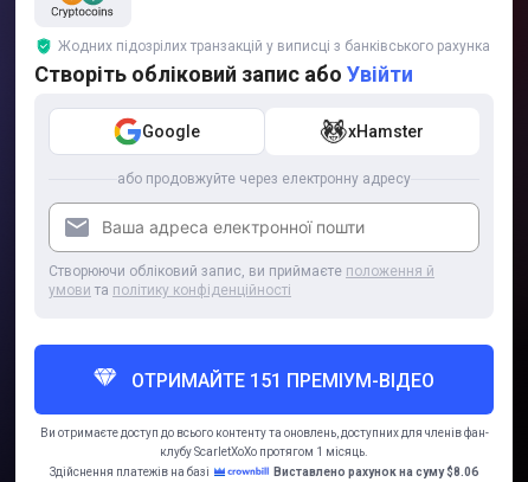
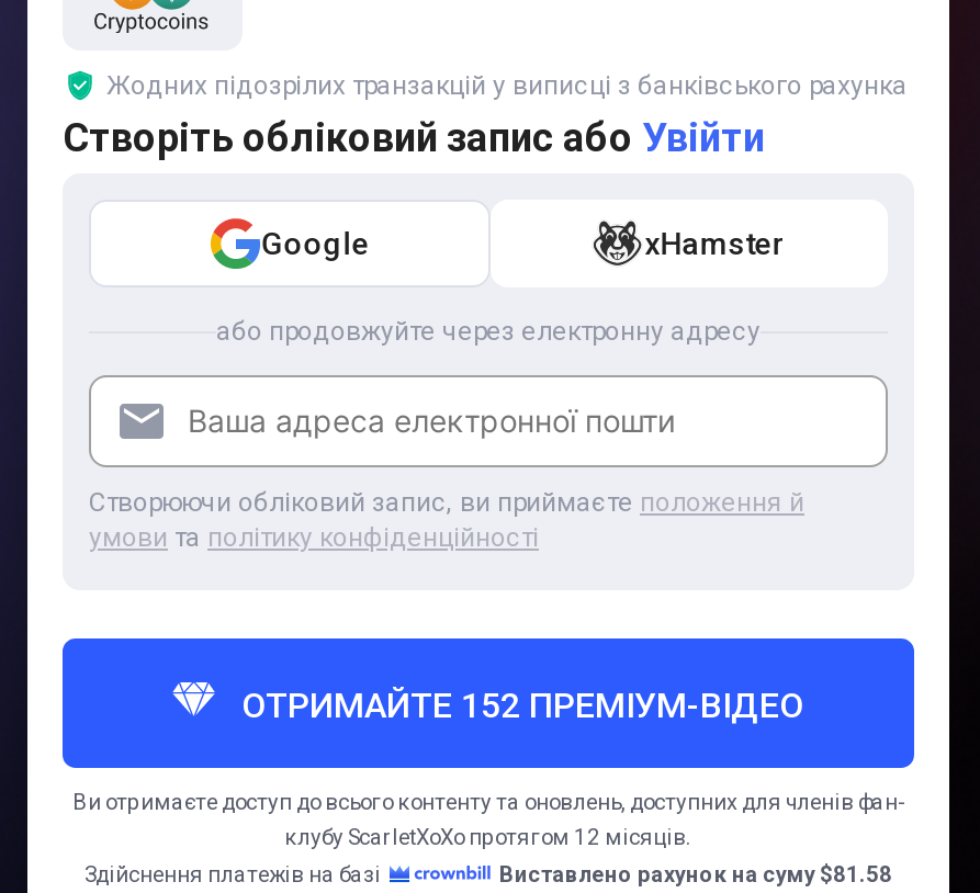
[131,370,434,392] ОТРИМАЙТЕ 151 ПРЕМІУМ-ВІДЕО -> [241,685,803,727] ОТРИМАЙТЕ 152 ПРЕМІУМ-ВІДЕО
[160,445,368,458] клубу ScarletXoXo протягом 1 місяць. -> [284,825,692,849] клубу ScarletXoXo протягом 12 місяців.
[273,465,478,478] Виставлено рахунок на суму $8.06 -> [499,862,892,886] Виставлено рахунок на суму $81.58

